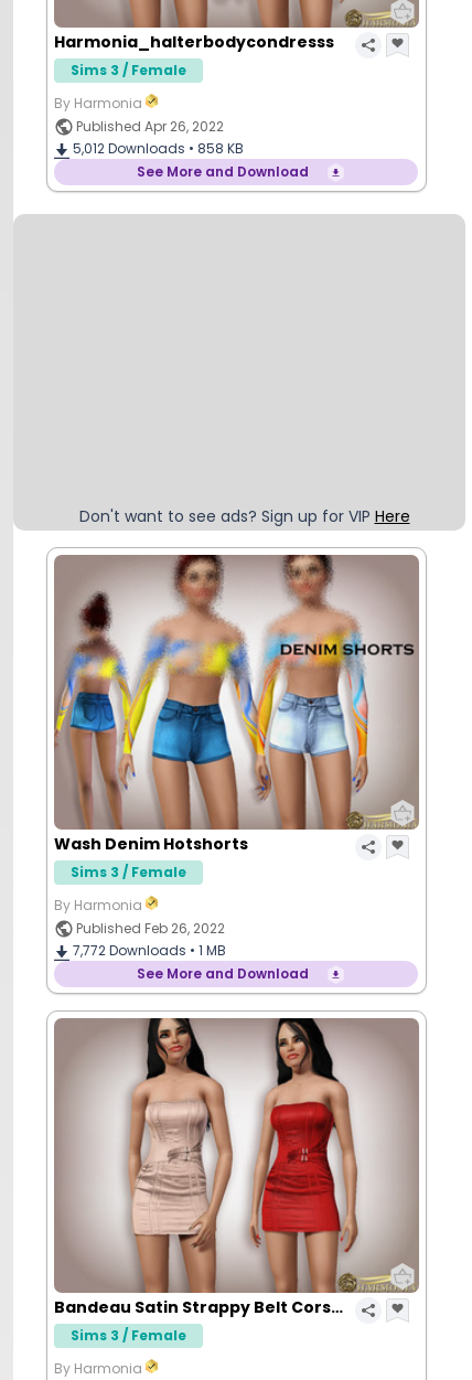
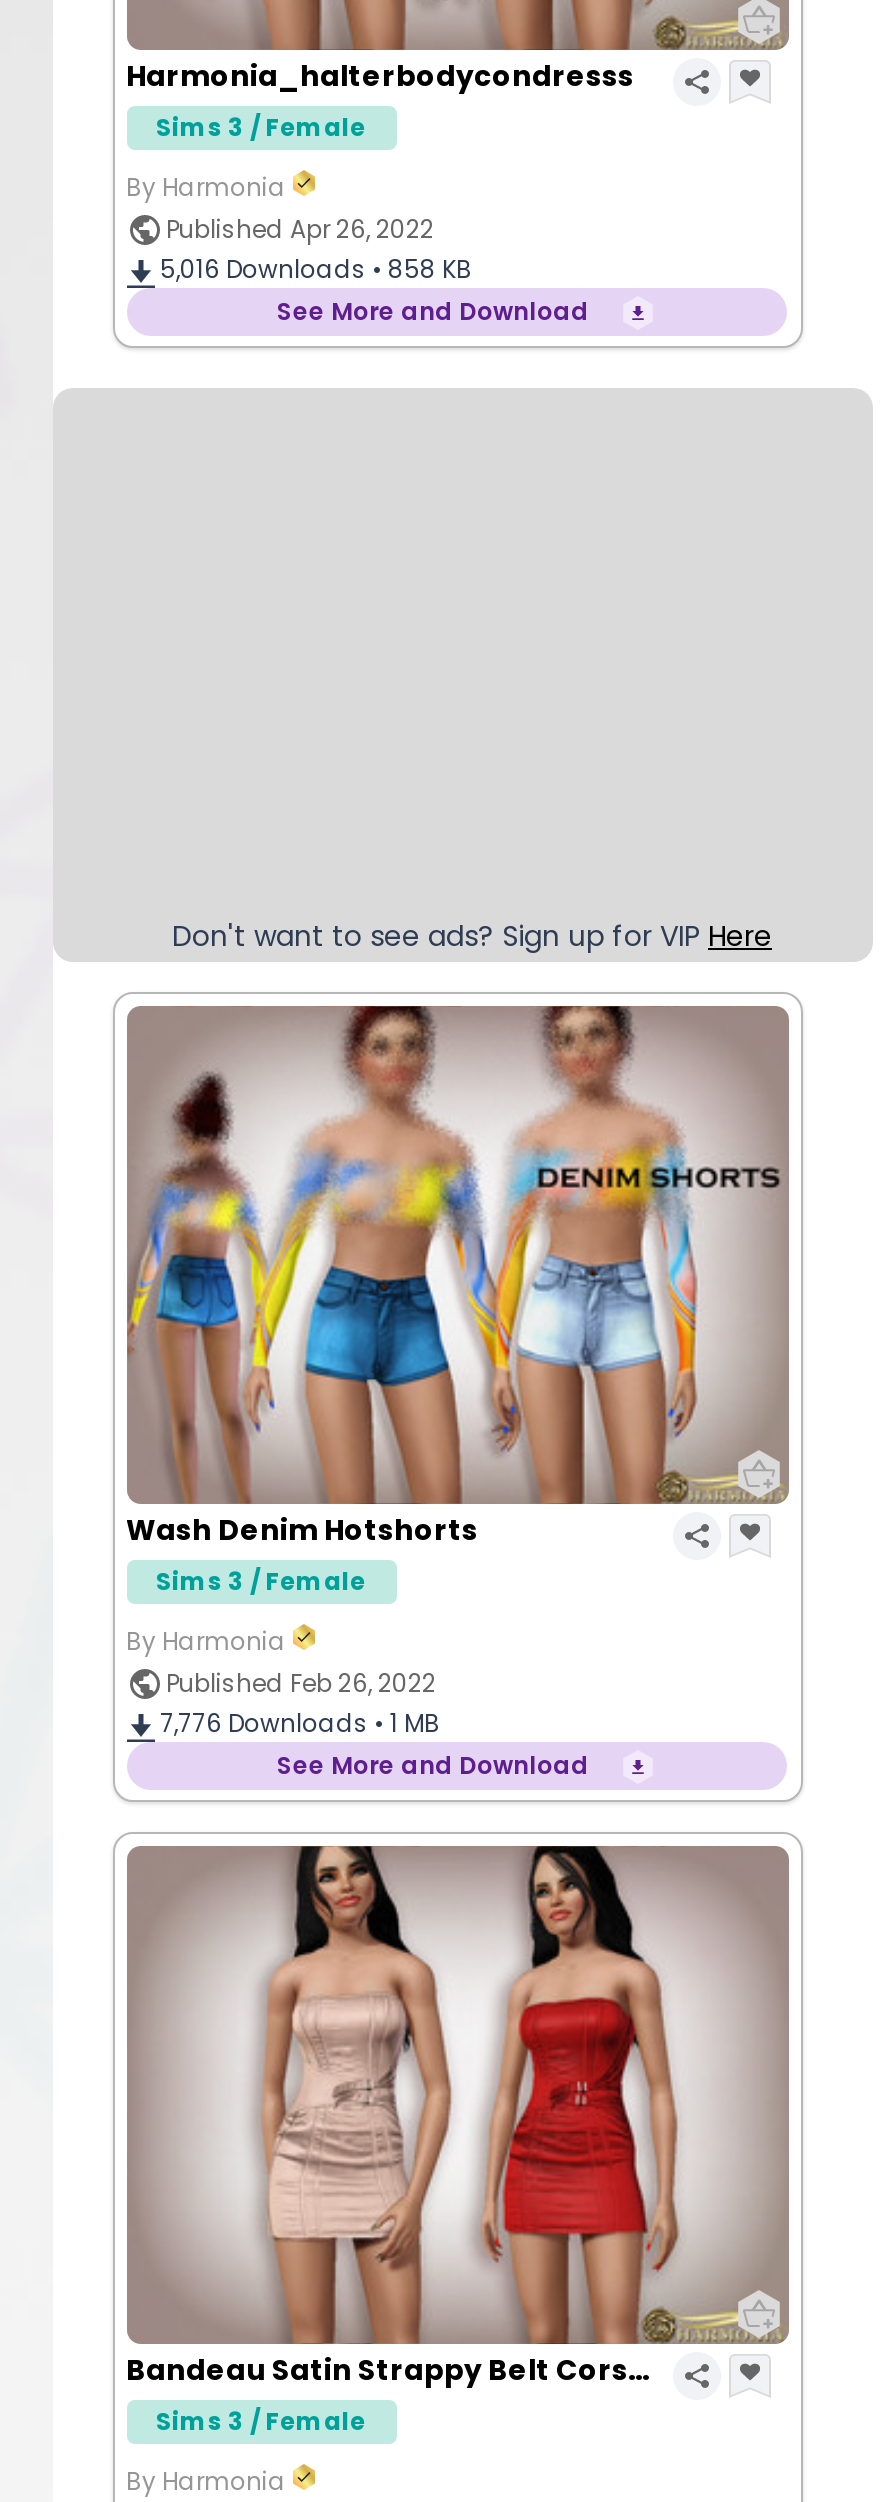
[72,139,243,158] 5,012 Downloads • 858 KB -> [160,252,472,286] 5,016 Downloads • 858 KB
[72,941,226,960] 7,772 Downloads • 1 MB -> [160,1706,440,1740] 7,776 Downloads • 1 MB

